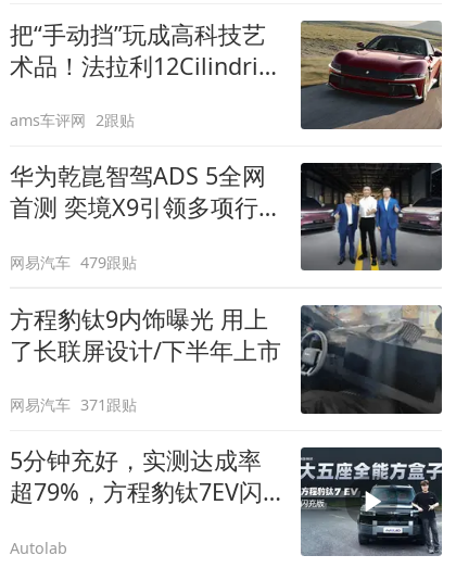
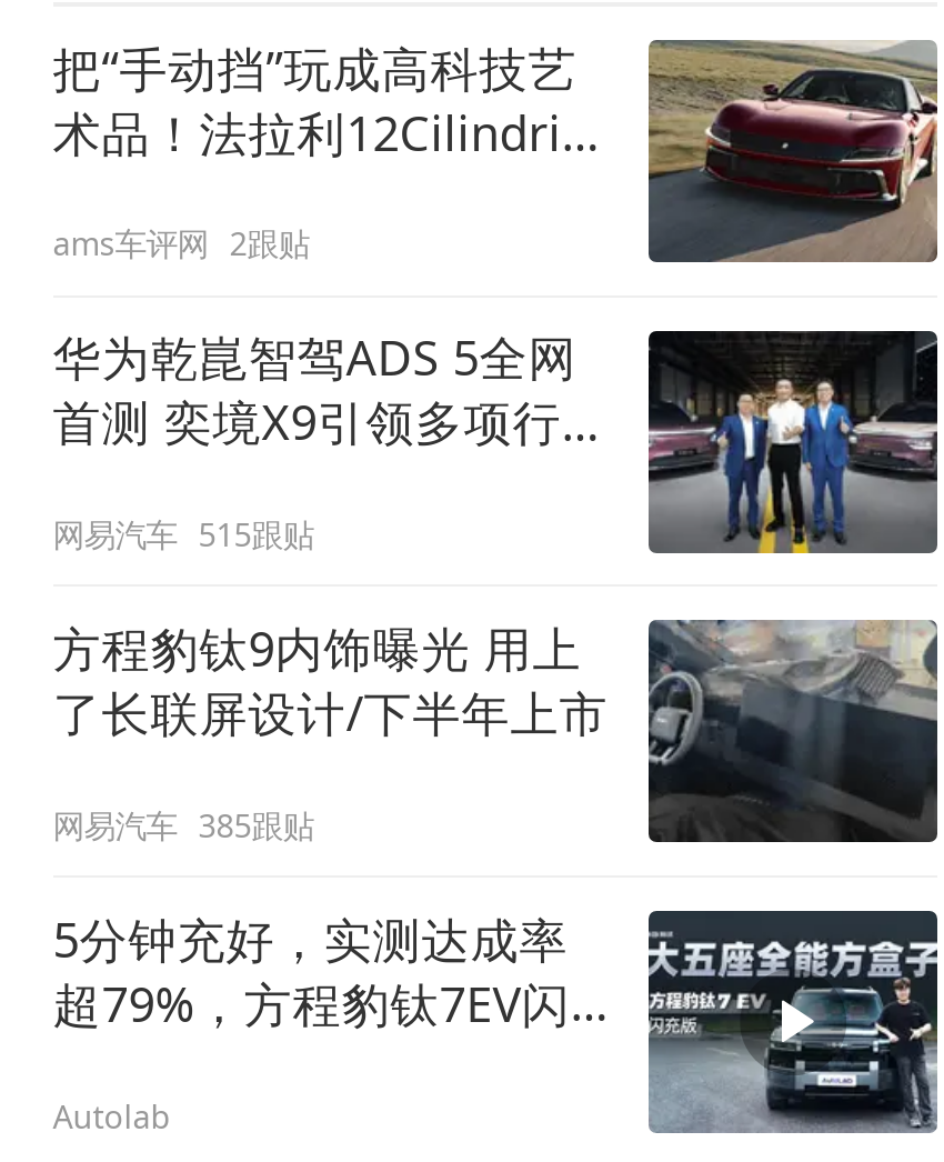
[9,252,137,272] 网易汽车 479跟贴 -> [53,513,314,555] 网易汽车 515跟贴
[9,395,137,415] 网易汽车 371跟贴 -> [53,803,314,845] 网易汽车 385跟贴

